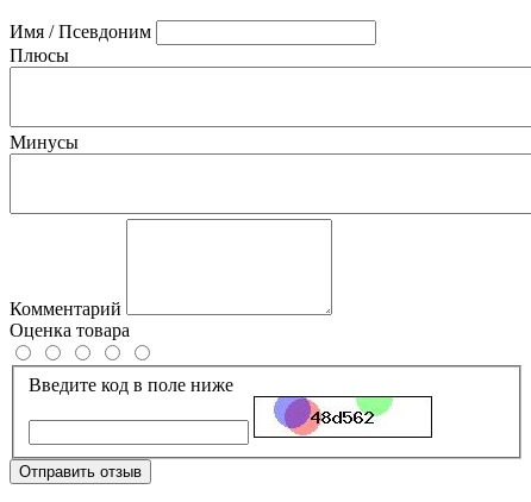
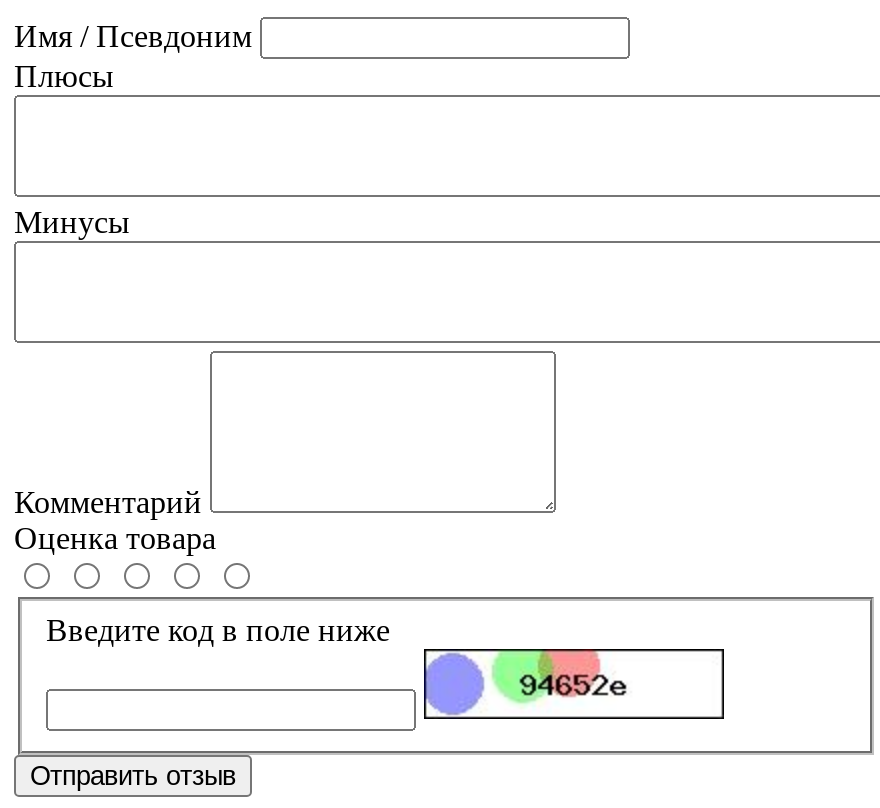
[252,395,394,437] [image] -> [422,647,658,717] [image]

